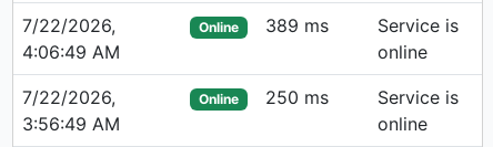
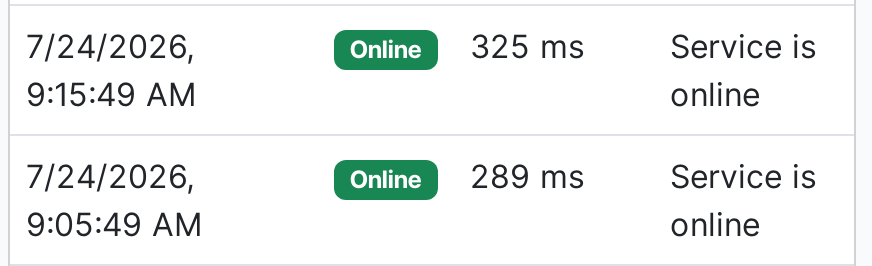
[22,14,115,36] 7/22/2026, -> [26,26,194,66] 7/24/2026,
[199,14,329,36] Online 389 ms -> [350,26,584,66] Online 325 ms
[22,41,120,63] 4:06:49 AM -> [26,74,196,114] 9:15:49 AM
[22,86,115,108] 7/22/2026, -> [26,156,194,196] 7/24/2026,
[199,86,329,108] Online 250 ms -> [350,156,584,196] Online 289 ms
[22,113,120,135] 3:56:49 AM -> [26,204,202,244] 9:05:49 AM

